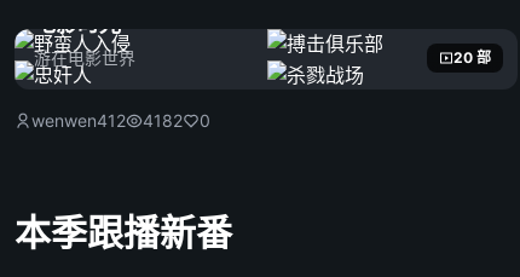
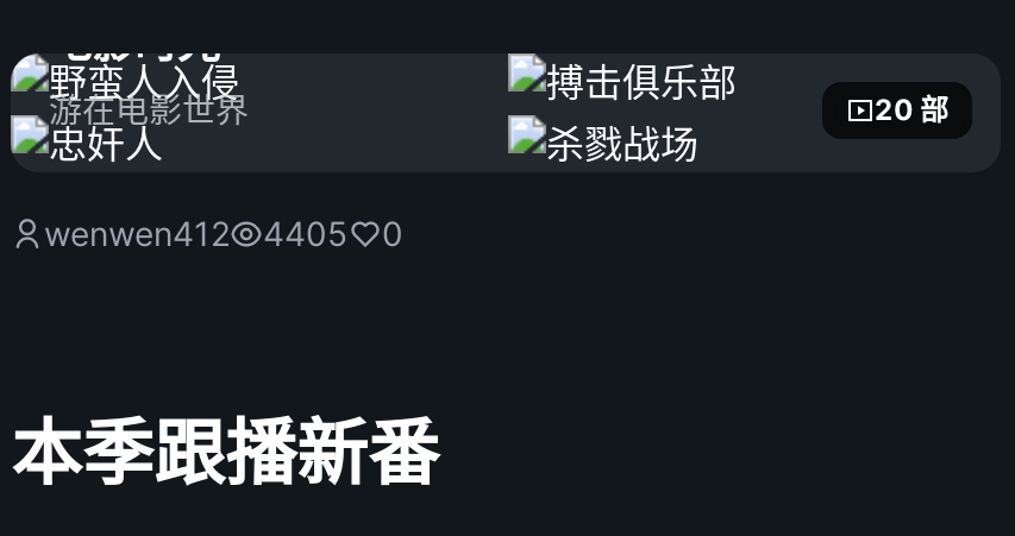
[31,110,210,131] wenwen412 4182 0 -> [44,213,403,253] wenwen412 4405 0

